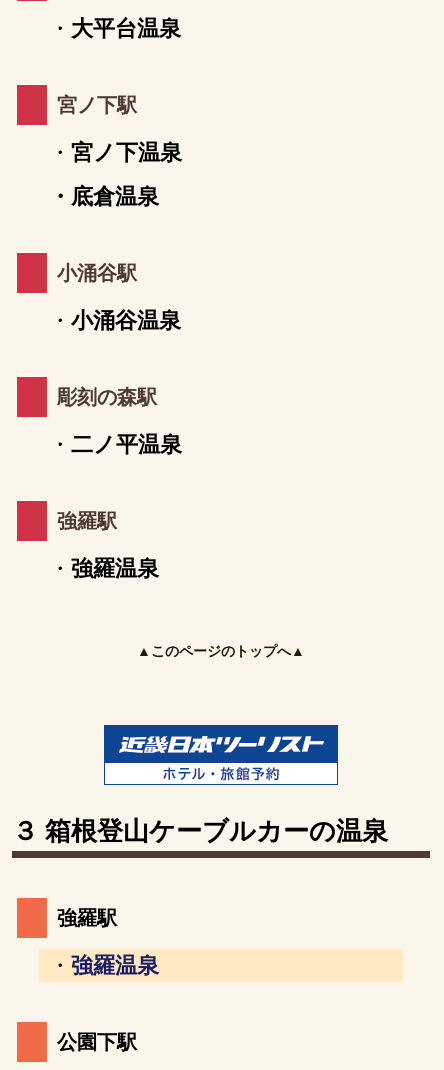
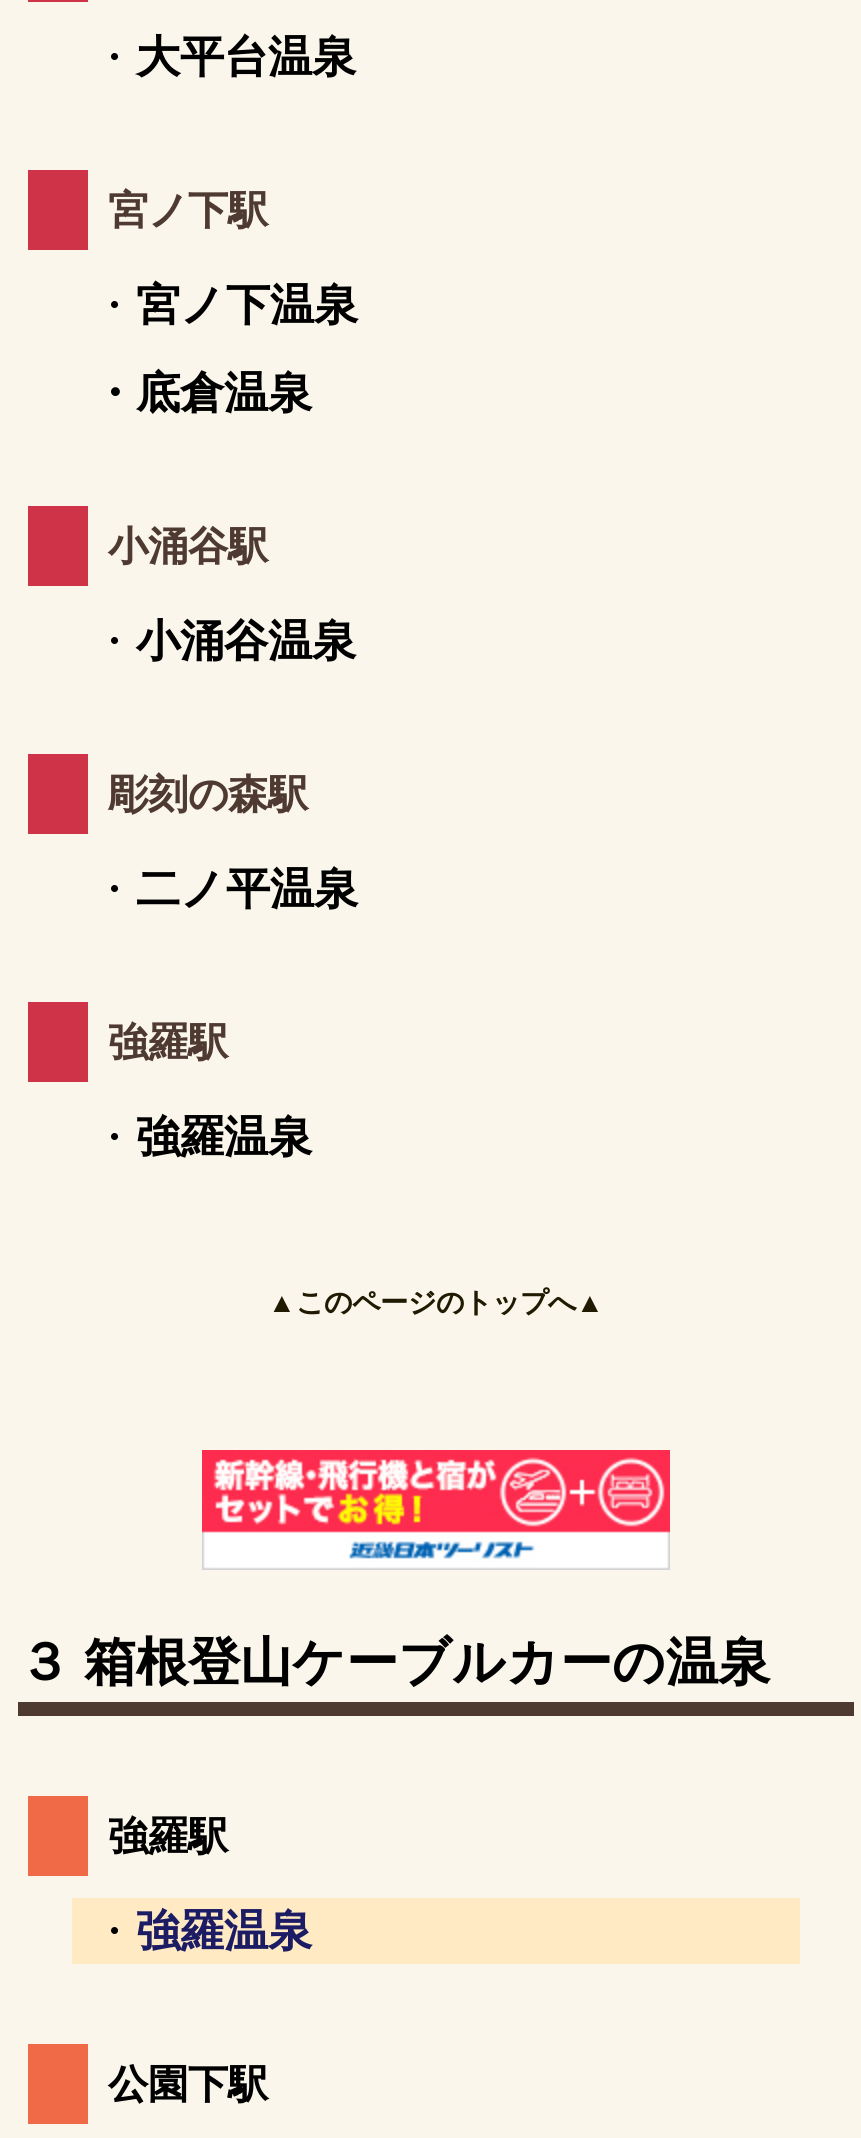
[103,724,339,786] [image] -> [200,1448,672,1570] [image]

